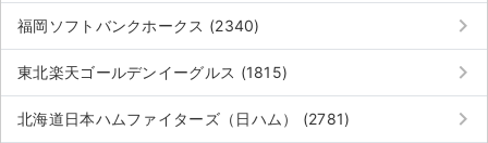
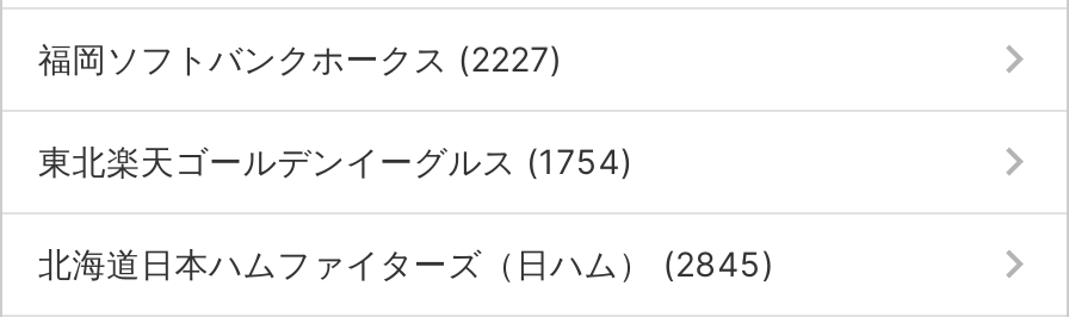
[17,17,260,35] 福岡ソフトバンクホークス (2340) -> [38,39,562,80] 福岡ソフトバンクホークス (2227)
[17,63,288,82] 東北楽天ゴールデンイーグルス (1815) -> [38,142,633,182] 東北楽天ゴールデンイーグルス (1754)
[17,110,350,128] 北海道日本ハムファイターズ（日ハム） (2781) -> [38,244,774,285] 北海道日本ハムファイターズ（日ハム） (2845)

